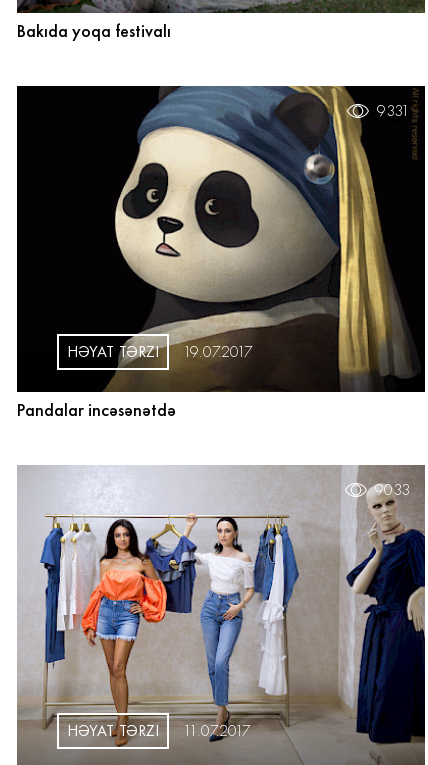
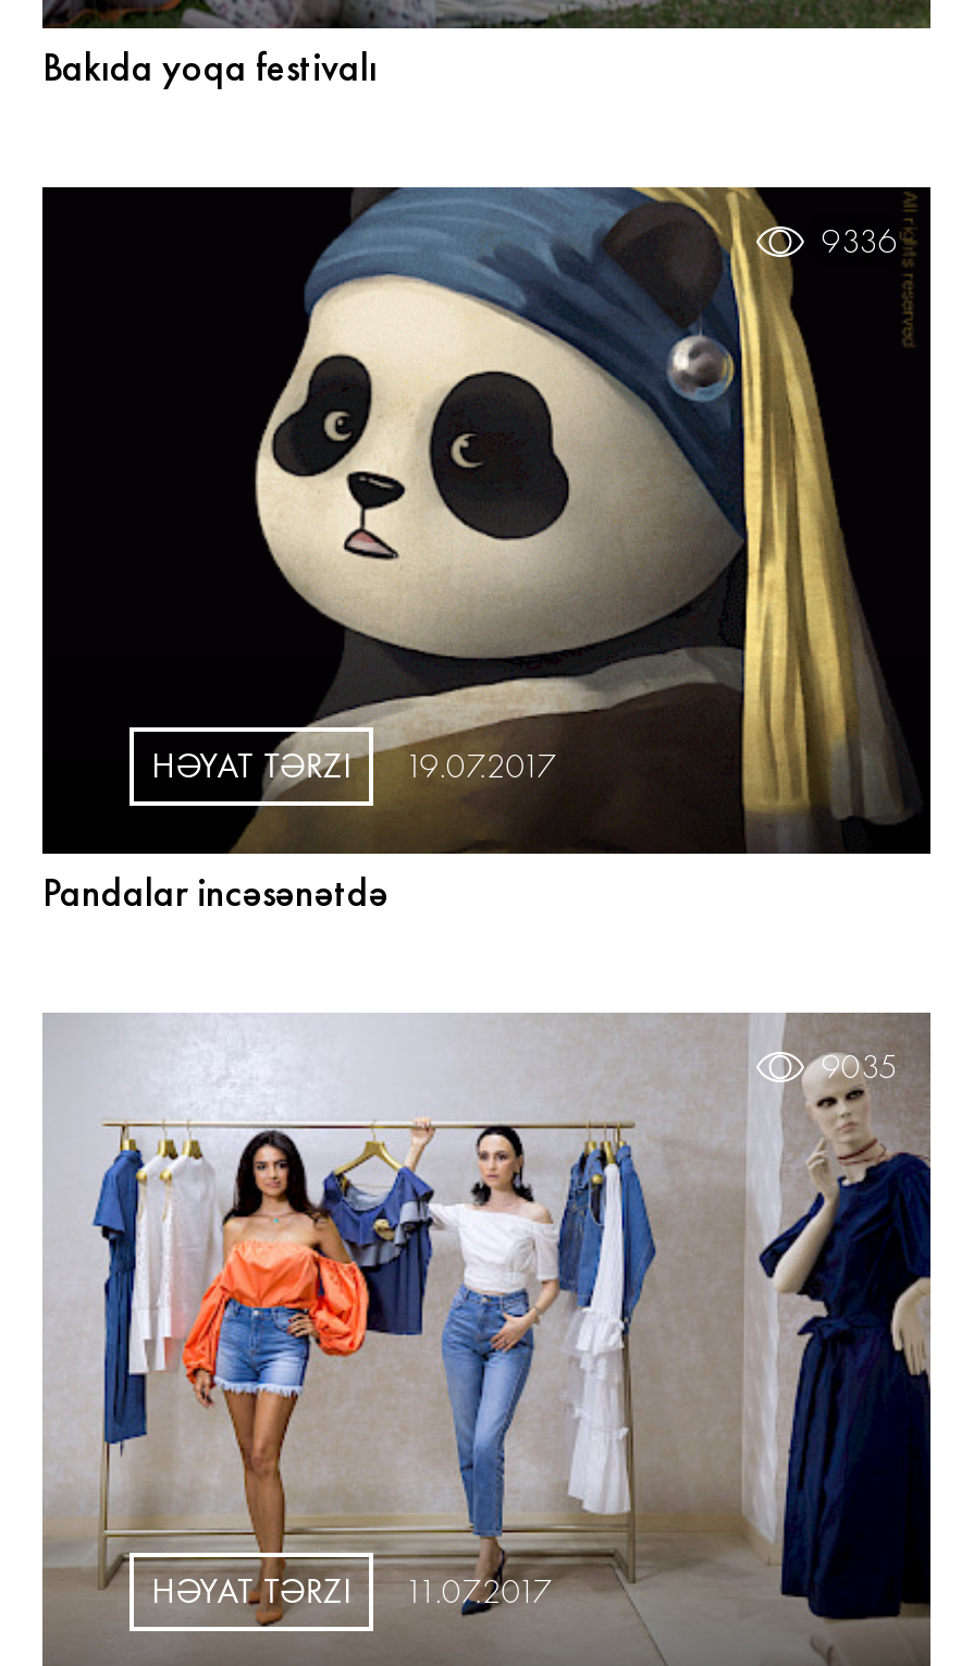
[377,99,410,120] 9331 -> [822,217,898,262] 9336
[375,478,410,499] 9033 -> [822,1042,898,1088] 9035

